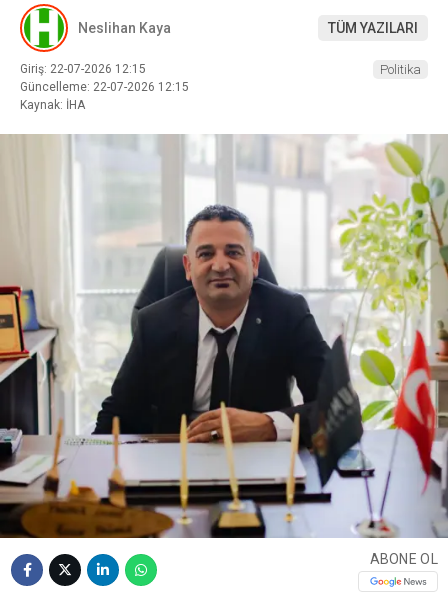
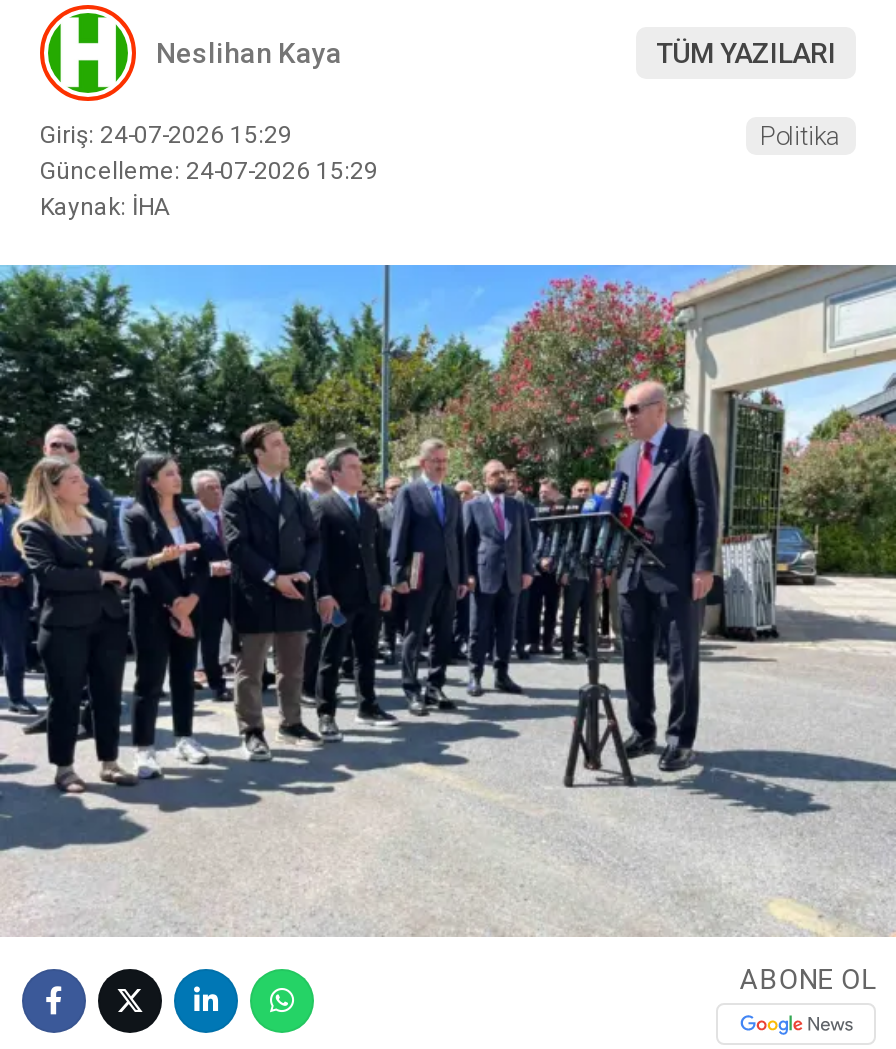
[20,62,146,76] Giriş: 22-07-2026 12:15 -> [40,121,292,149] Giriş: 24-07-2026 15:29
[20,80,189,94] Güncelleme: 22-07-2026 12:15 -> [40,157,378,185] Güncelleme: 24-07-2026 15:29
[3,134,445,539] [image] -> [6,263,890,937] [image]

